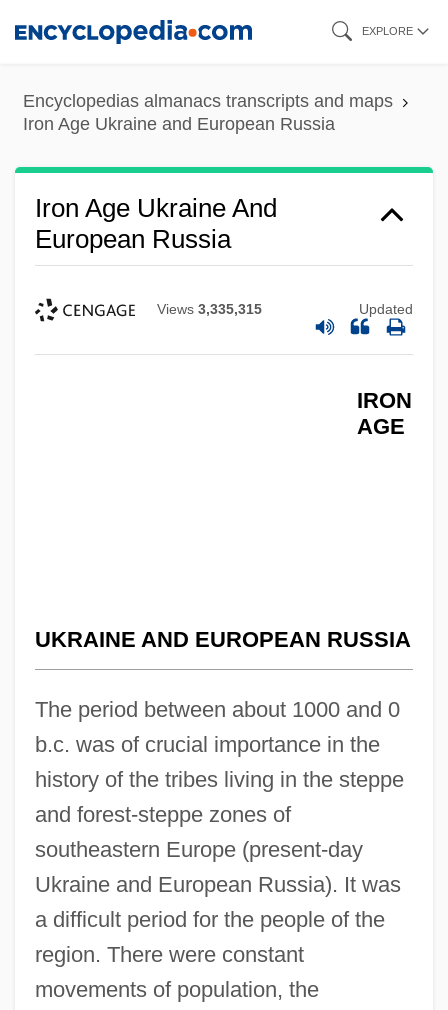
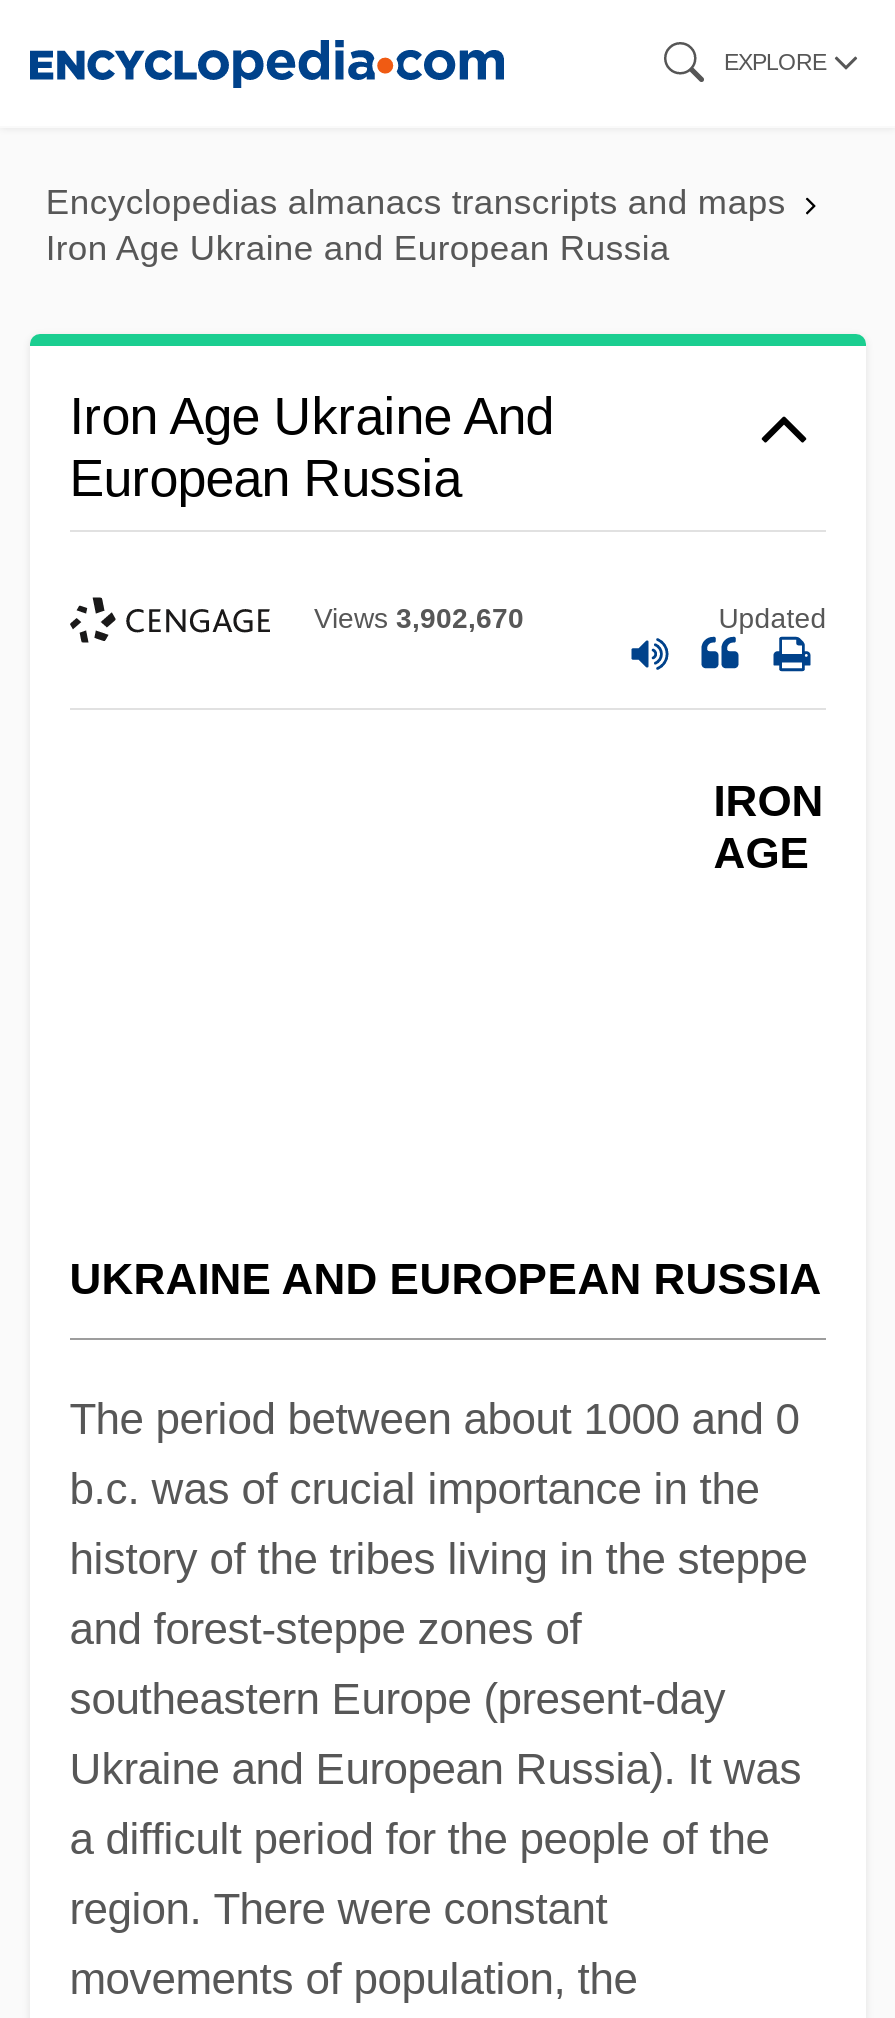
[157,301,262,317] Views 3,335,315 -> [314,603,524,635] Views 3,902,670

